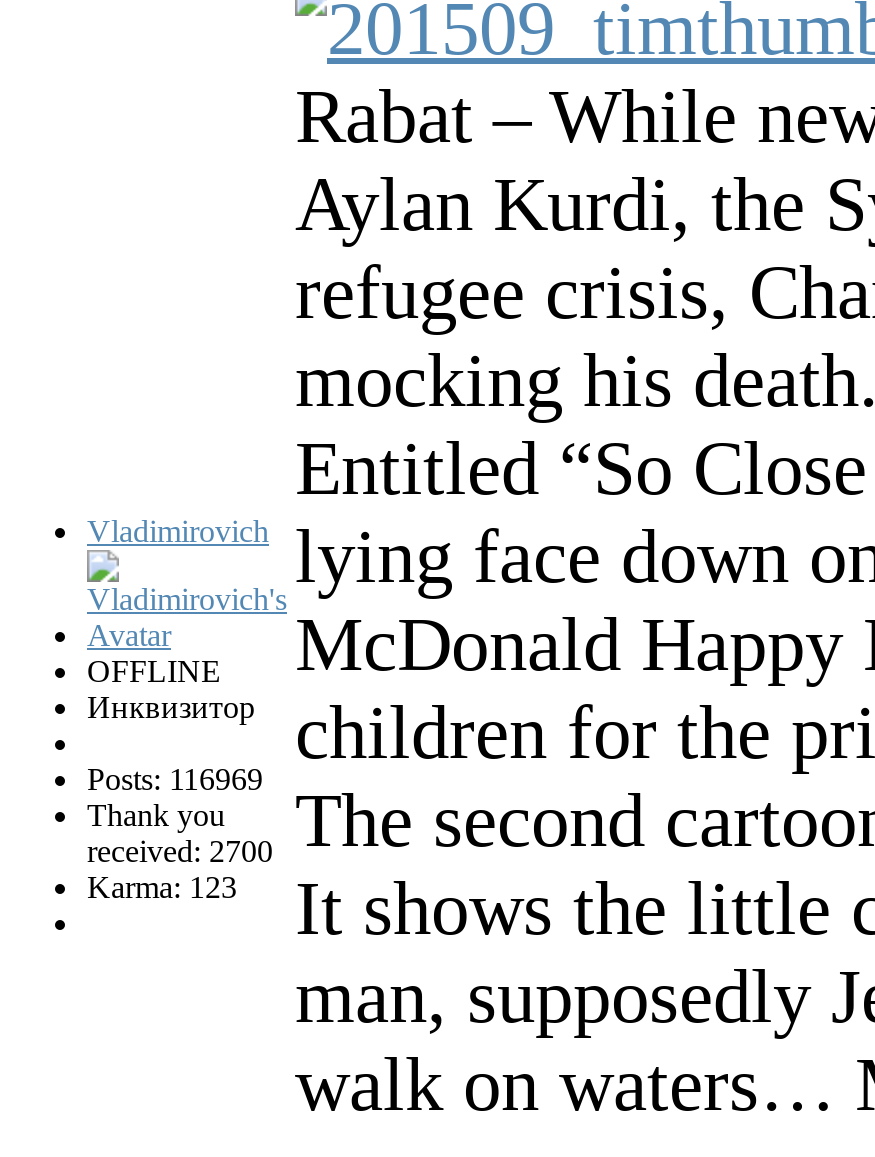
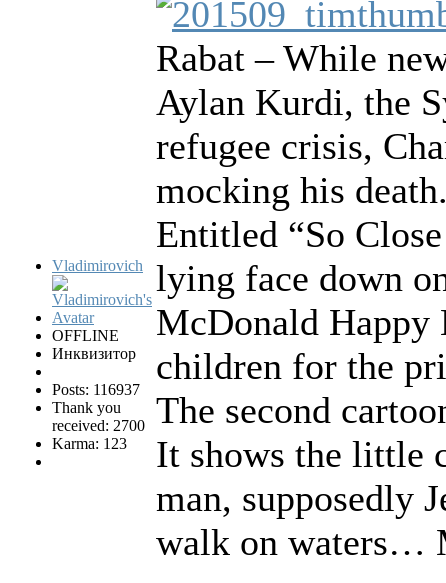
[87,762,263,796] Posts: 116969 -> [52,381,140,398] Posts: 116937

